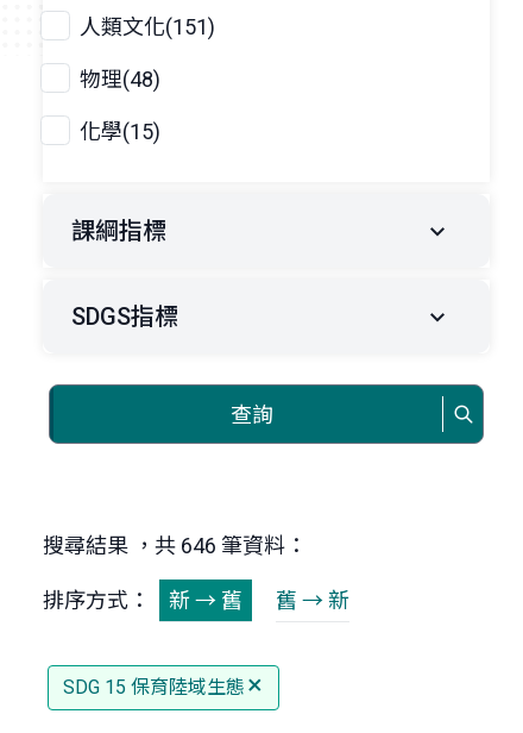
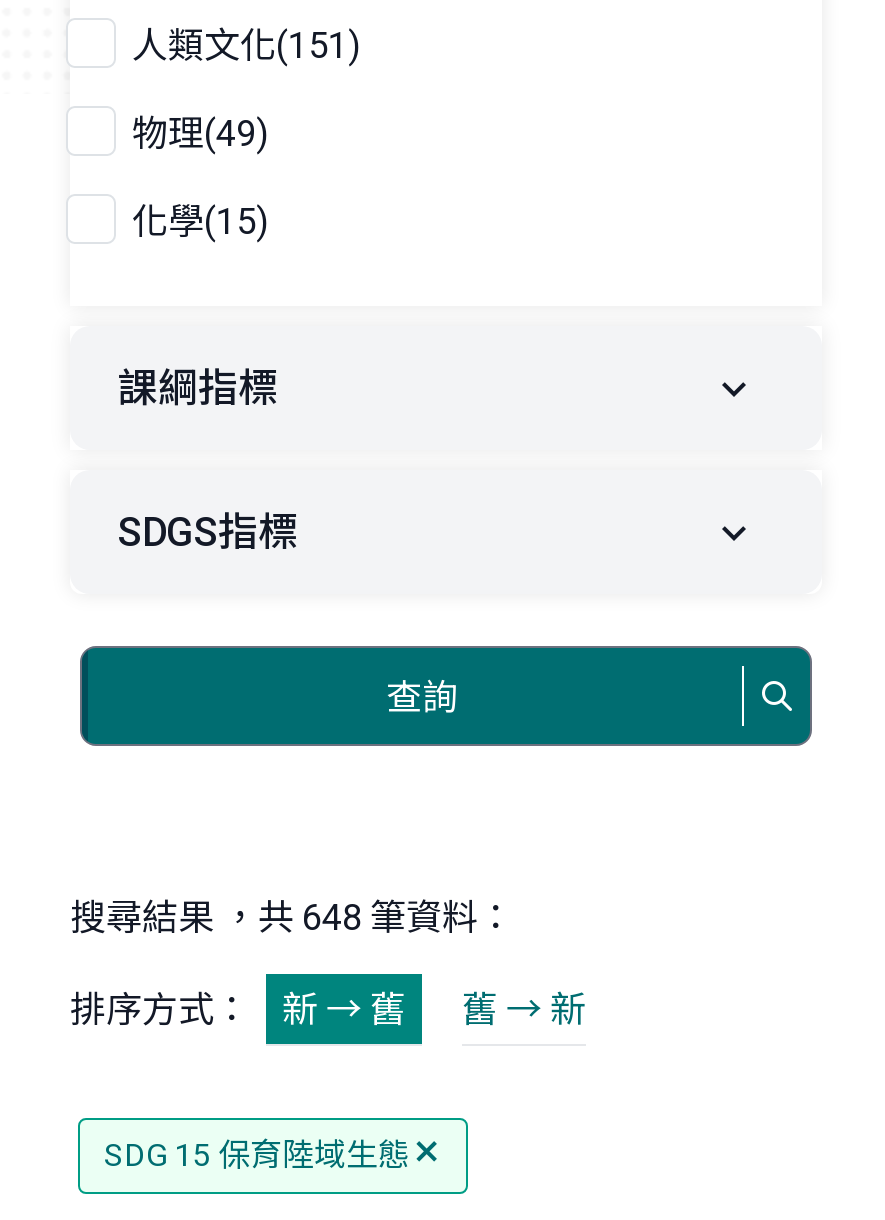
[80,67,160,92] 物理(48) -> [132,112,268,154] 物理(49)
[43,533,307,558] 搜尋結果 ，共 646 筆資料： -> [70,896,514,938] 搜尋結果 ，共 648 筆資料：

